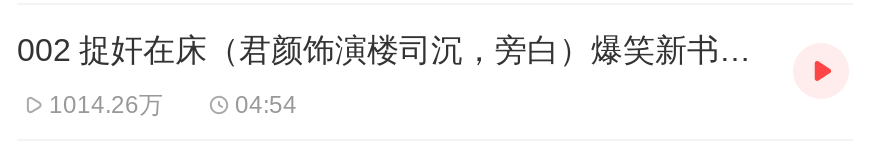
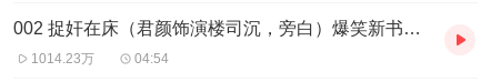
[49,91,163,119] 1014.26万 -> [31,51,94,66] 1014.23万

